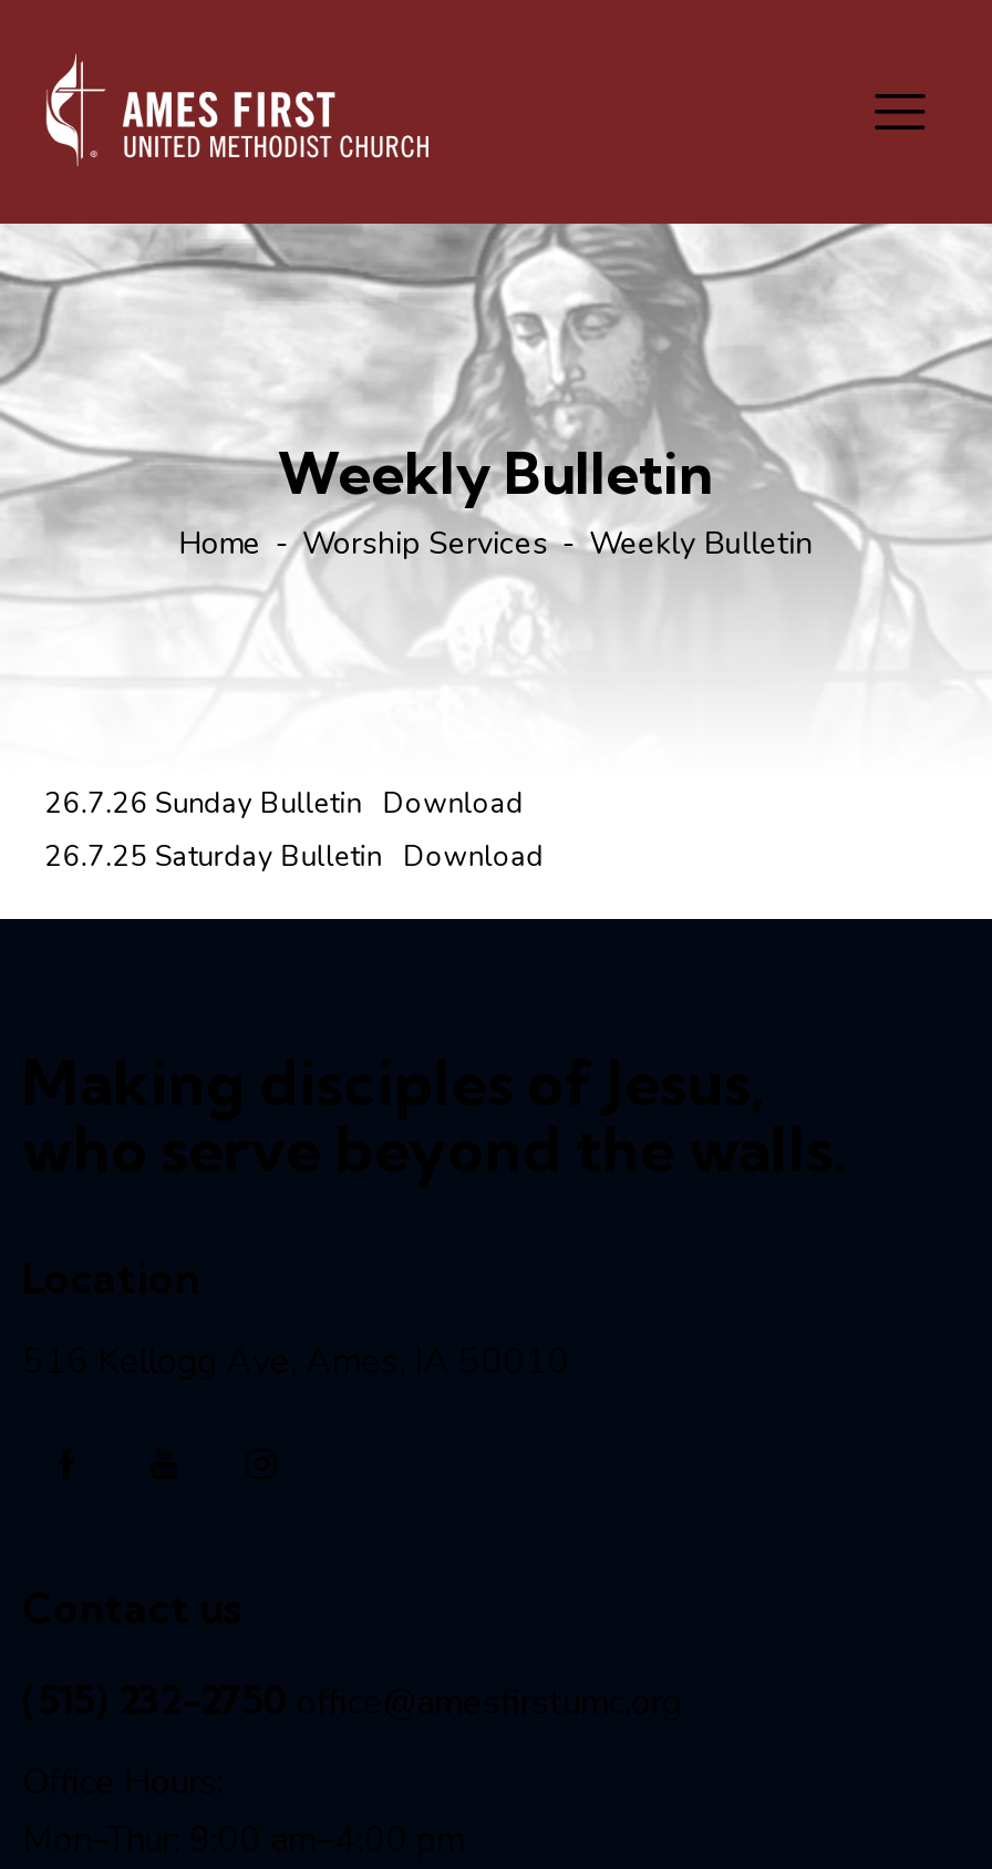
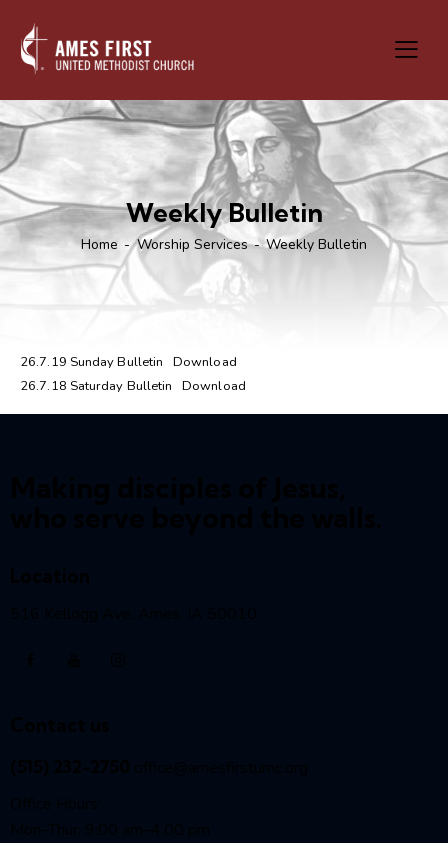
[44,785,524,825] 26.7.26 Sunday Bulletin Download -> [20,353,237,371] 26.7.19 Sunday Bulletin Download
[44,838,544,878] 26.7.25 Saturday Bulletin Download -> [20,377,246,395] 26.7.18 Saturday Bulletin Download

